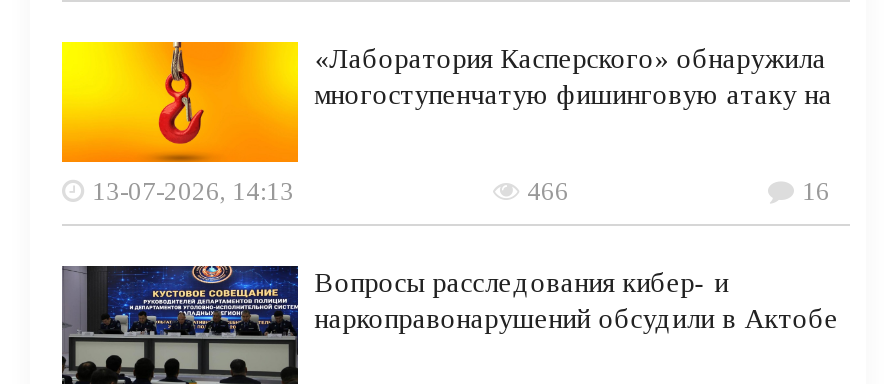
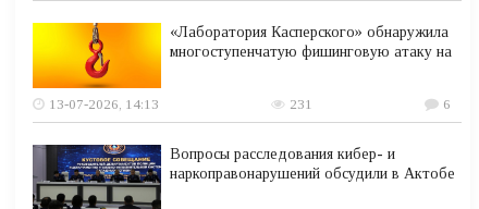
[527,177,569,207] 466 -> [290,96,312,112] 231
[802,177,830,207] 16 -> [443,96,451,112] 6

